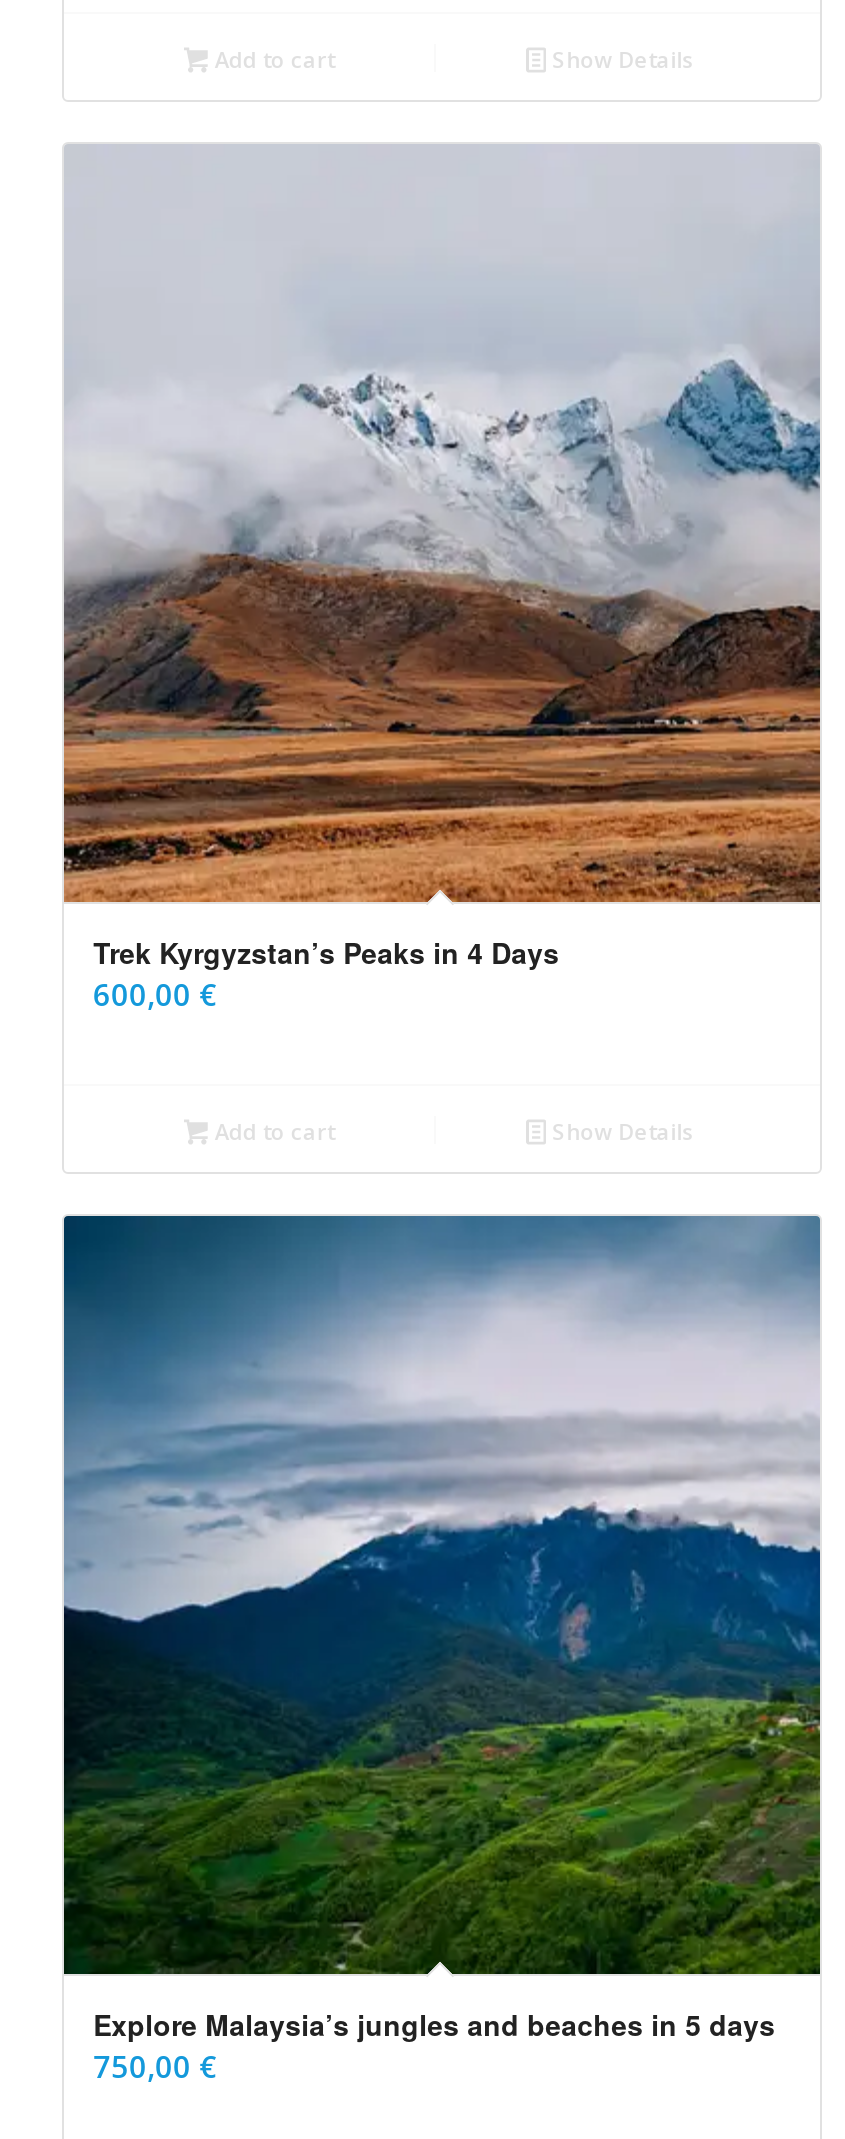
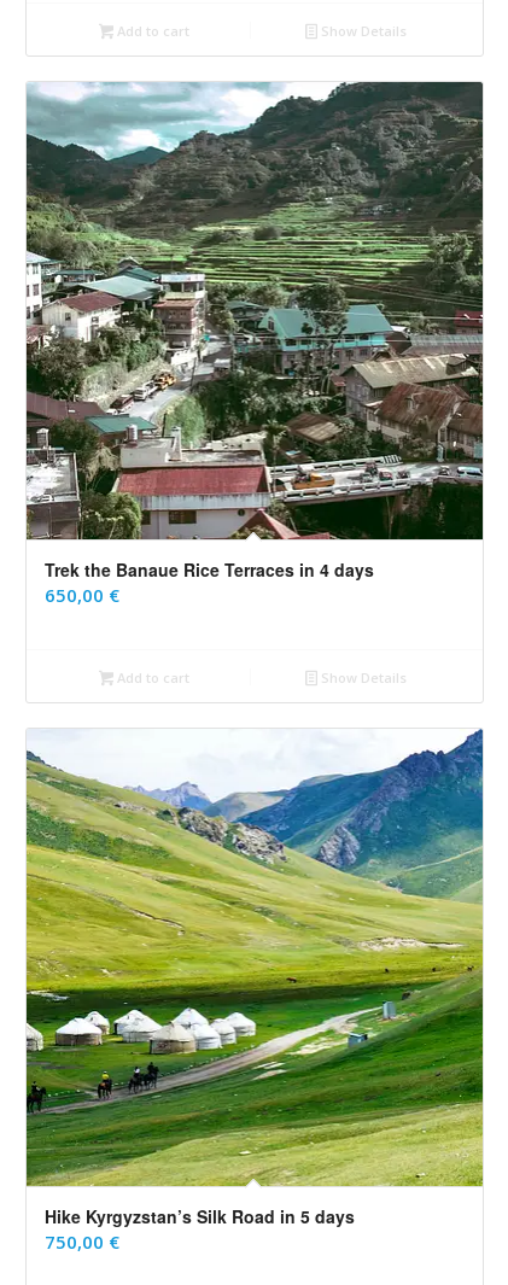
[62,144,822,1014] [image] | Trek Kyrgyzstan’s Peaks in 4 Days | 600,00 € -> [25,81,484,607] [image] | Trek the Banaue Rice Terraces in 4 days | 650,00 €
[62,1214,822,2043] [image] | Explore Malaysia’s jungles and beaches in 5 days -> [25,729,484,1228] [image] | Hike Kyrgyzstan’s Silk Road in 5 days

